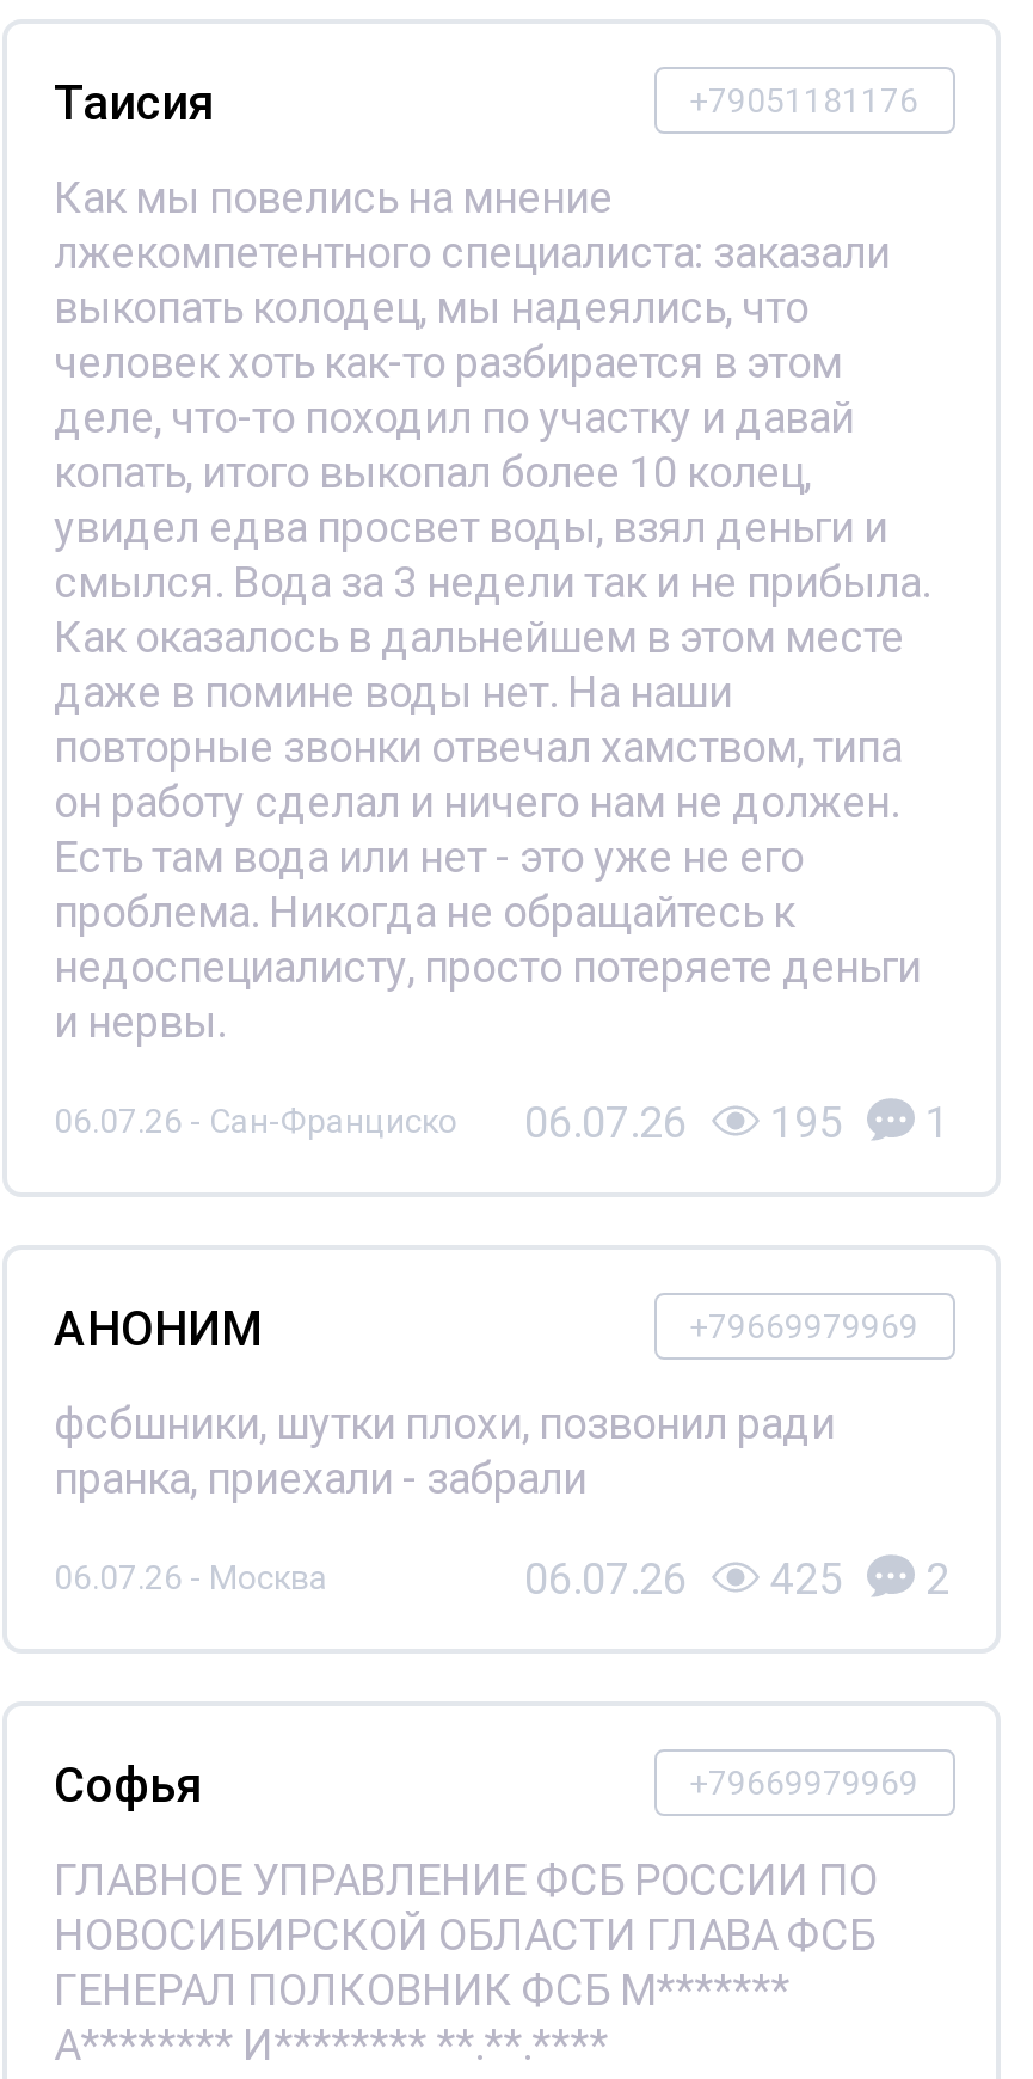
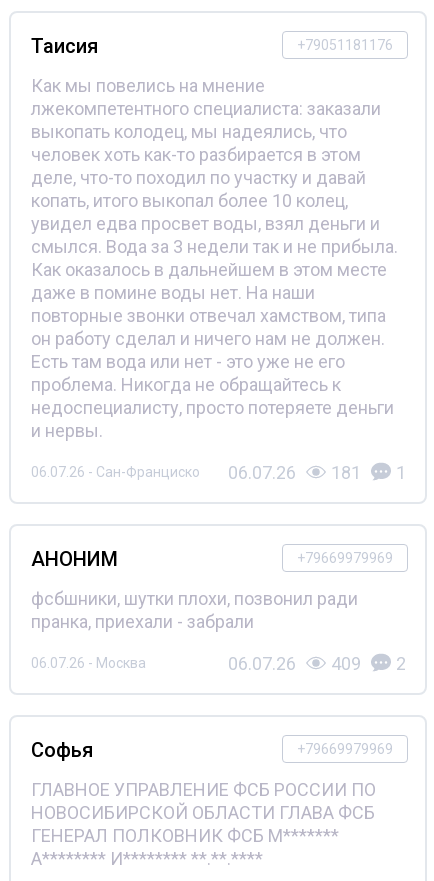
[54,1096,949,1146] 06.07.26 - Сан-Франциско 06.07.26 195 1 -> [30,461,405,482] 06.07.26 - Сан-Франциско 06.07.26 181 1
[524,1552,949,1602] 06.07.26 425 2 -> [227,652,405,673] 06.07.26 409 2

